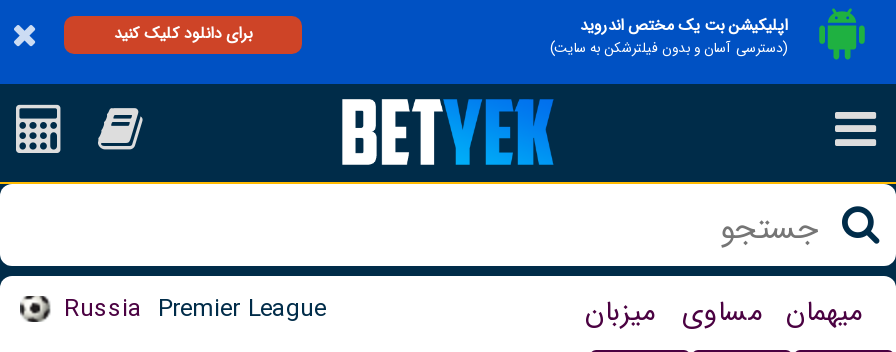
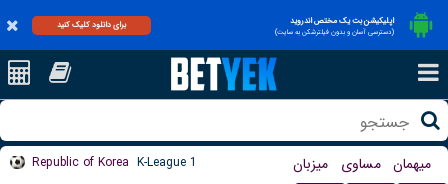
[64,290,326,328] Russia Premier League -> [32,153,197,172] Republic of Korea K-League 1

